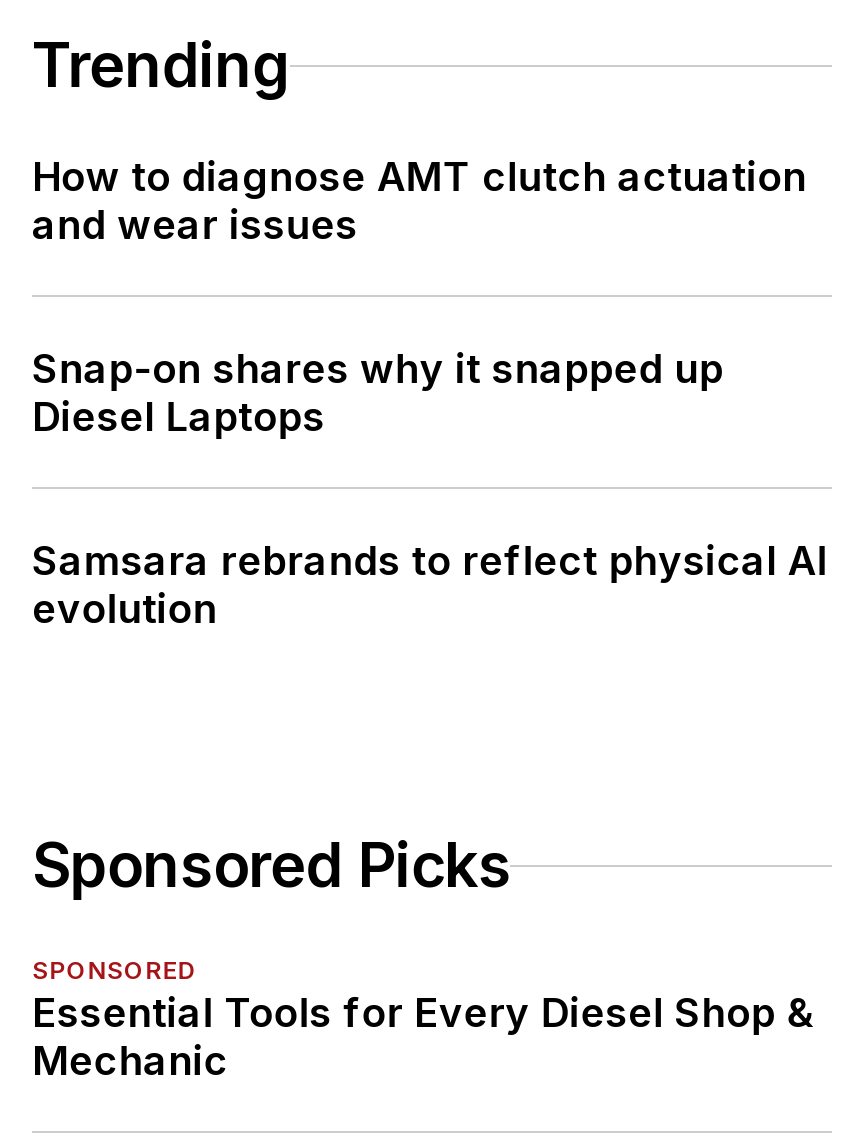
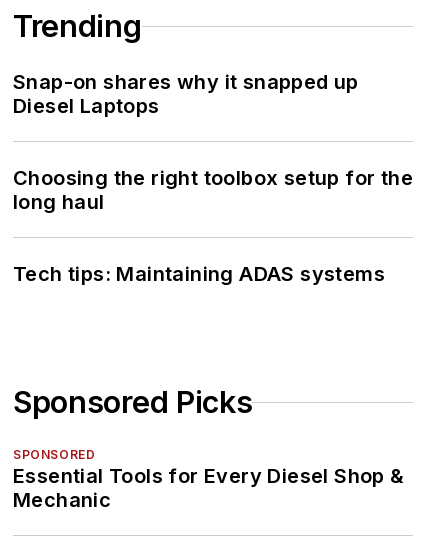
[32,154,807,250] How to diagnose AMT clutch actuation | and wear issues -> none
moved [32,346,724,442] -> [13,70,359,118]: Snap-on shares why it snapped up | Diesel Laptops
[32,538,827,634] Samsara rebrands to reflect physical AI | evolution -> [13,166,413,286] Choosing the right toolbox setup for the | long haul | Tech tips: Maintaining ADAS systems

